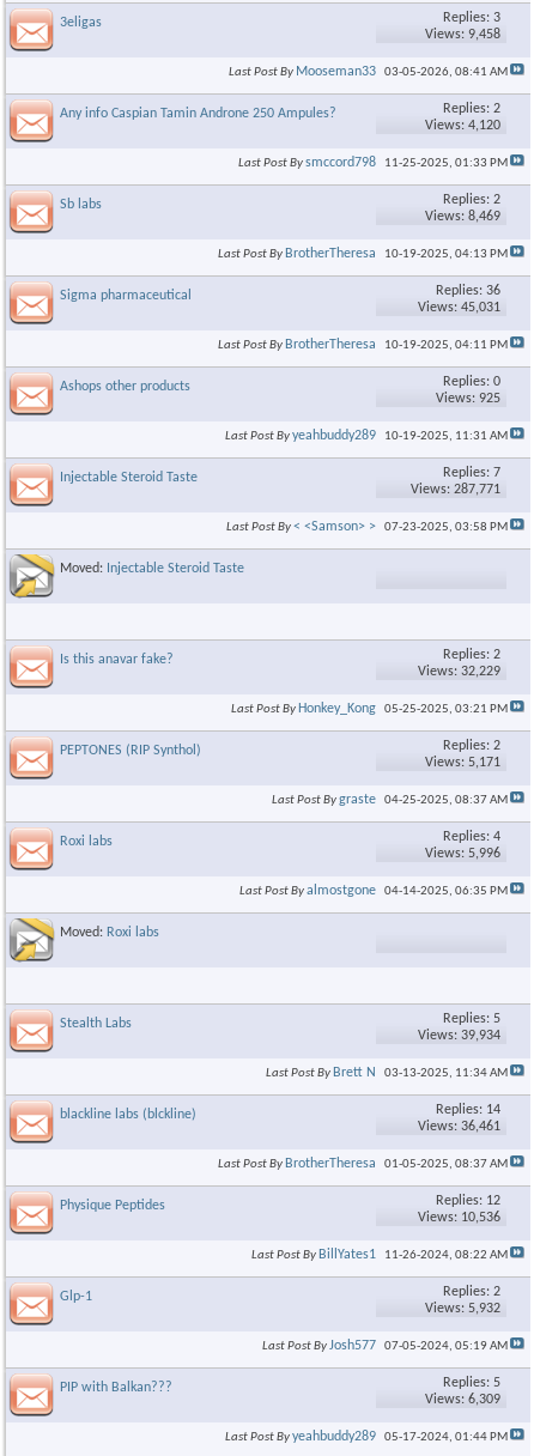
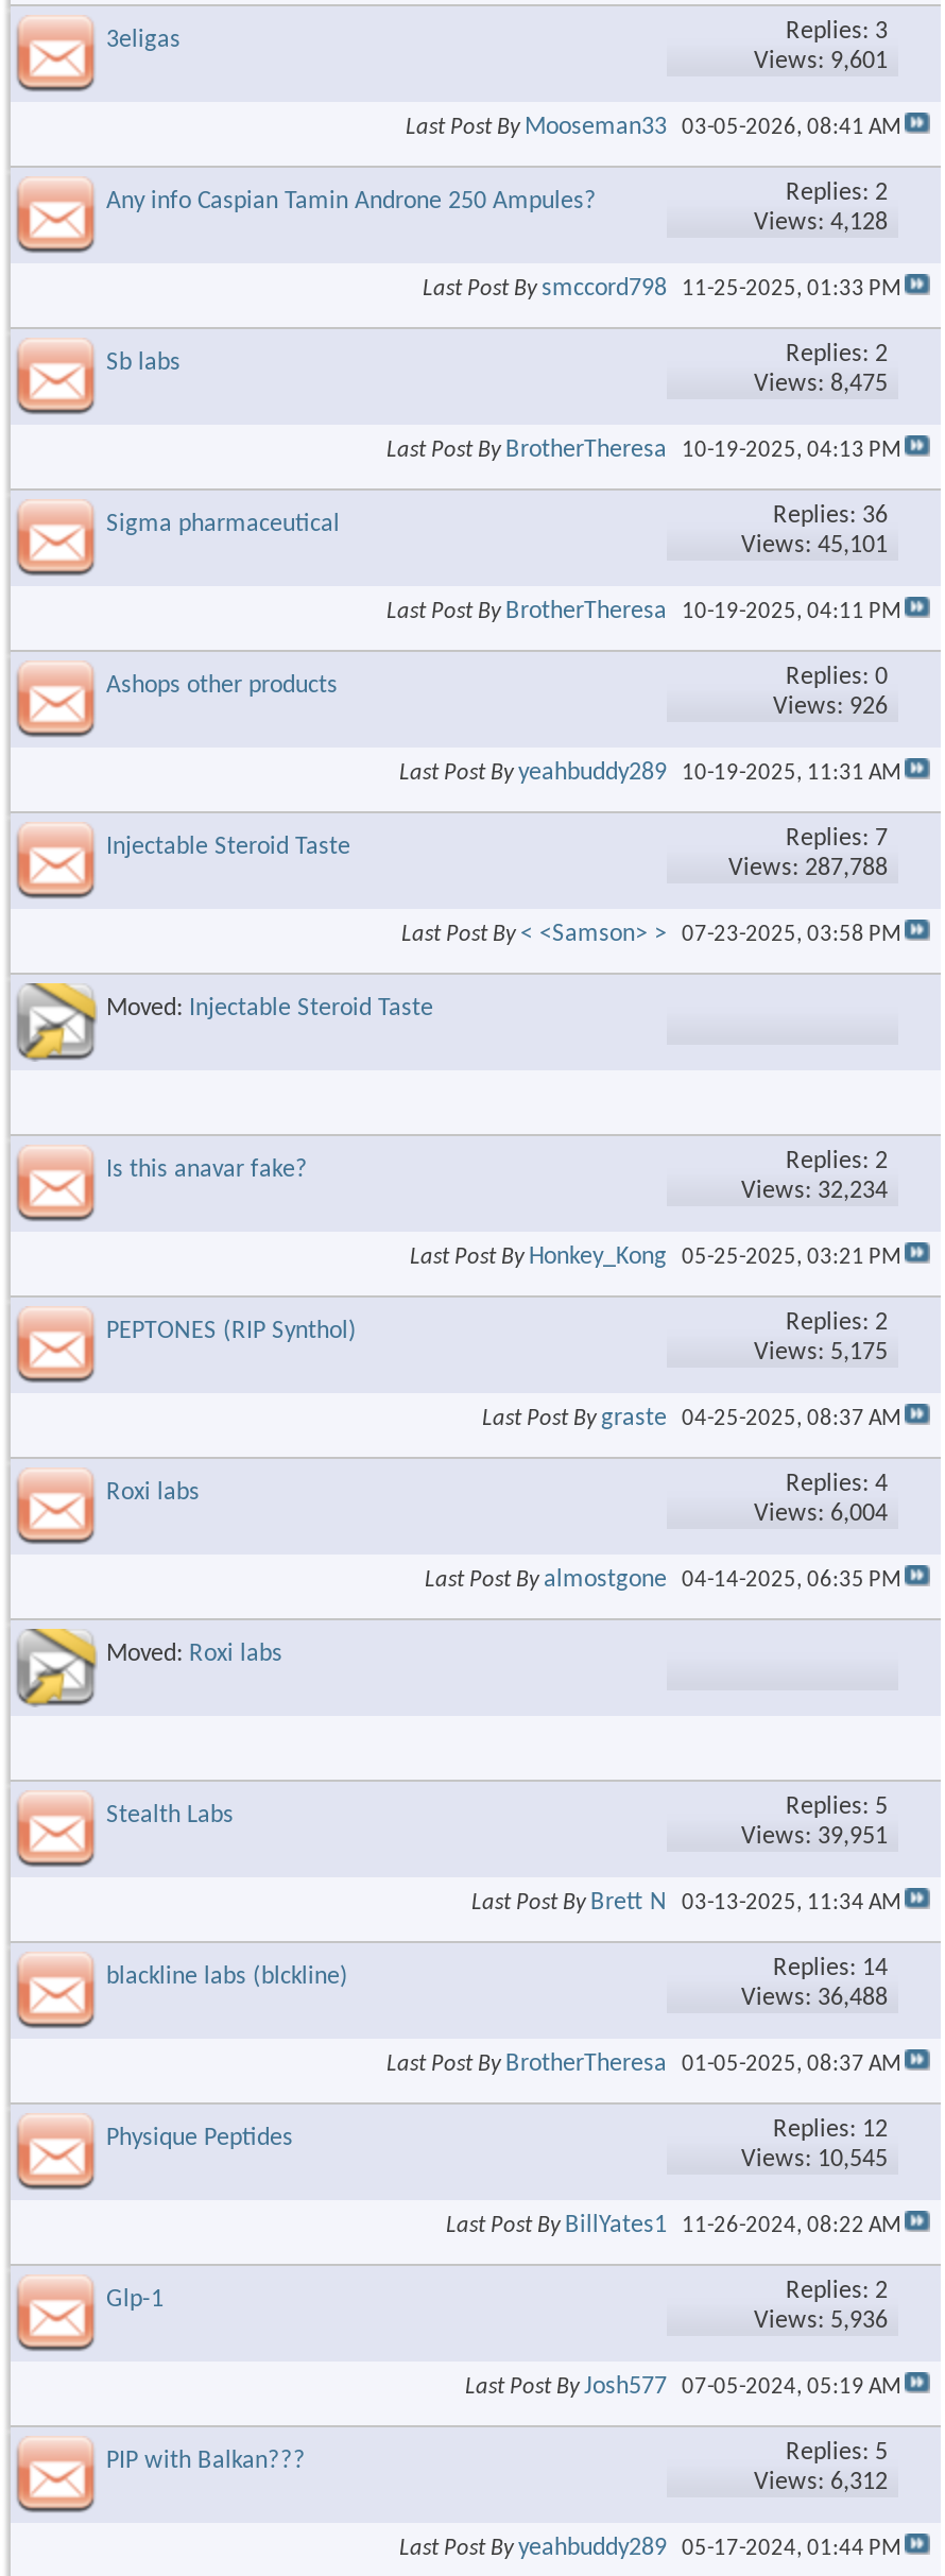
[425,28,500,42] Views: 9,458 -> [754,49,888,74] Views: 9,601
[425,119,500,133] Views: 4,120 -> [754,210,888,236] Views: 4,128
[425,210,500,224] Views: 8,469 -> [754,372,888,397] Views: 8,475
[418,301,500,315] Views: 45,031 -> [741,533,888,559] Views: 45,101
[436,392,500,406] Views: 925 -> [773,694,888,720] Views: 926
[411,483,500,497] Views: 287,771 -> [728,856,888,881] Views: 287,788
[418,665,500,679] Views: 32,229 -> [741,1179,888,1204] Views: 32,234
[425,756,500,770] Views: 5,171 -> [754,1340,888,1366] Views: 5,175
[425,847,500,861] Views: 5,996 -> [754,1501,888,1527] Views: 6,004
[418,1029,500,1043] Views: 39,934 -> [741,1824,888,1850] Views: 39,951
[418,1120,500,1134] Views: 36,461 -> [741,1986,888,2011] Views: 36,488
[418,1211,500,1225] Views: 10,536 -> [741,2147,888,2173] Views: 10,545
[425,1302,500,1316] Views: 5,932 -> [754,2308,888,2334] Views: 5,936
[425,1393,500,1407] Views: 6,309 -> [754,2470,888,2495] Views: 6,312

